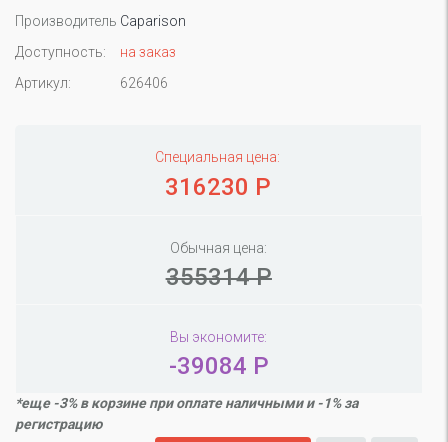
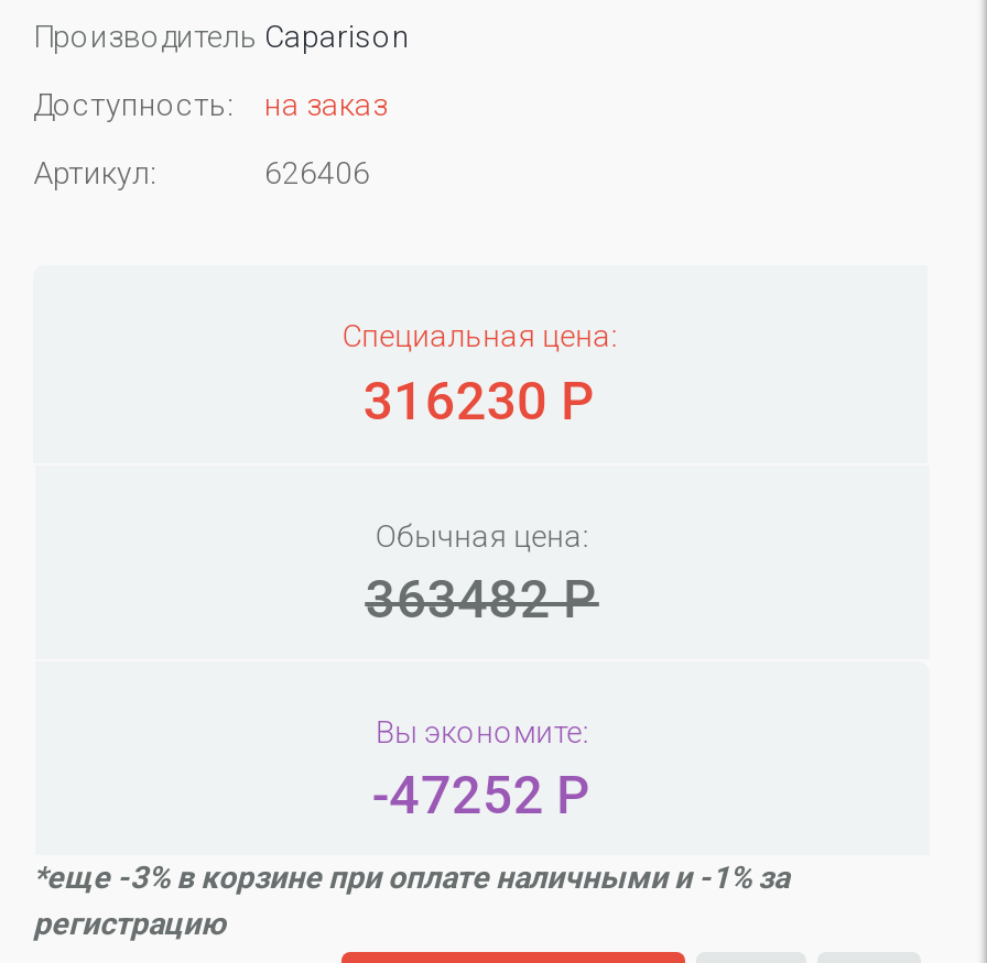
[166,263,272,291] 355314 Р -> [365,569,599,631] 363482 Р
[169,352,269,380] -39084 Р -> [372,765,592,827] -47252 Р

